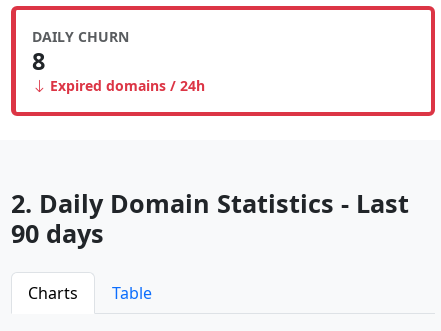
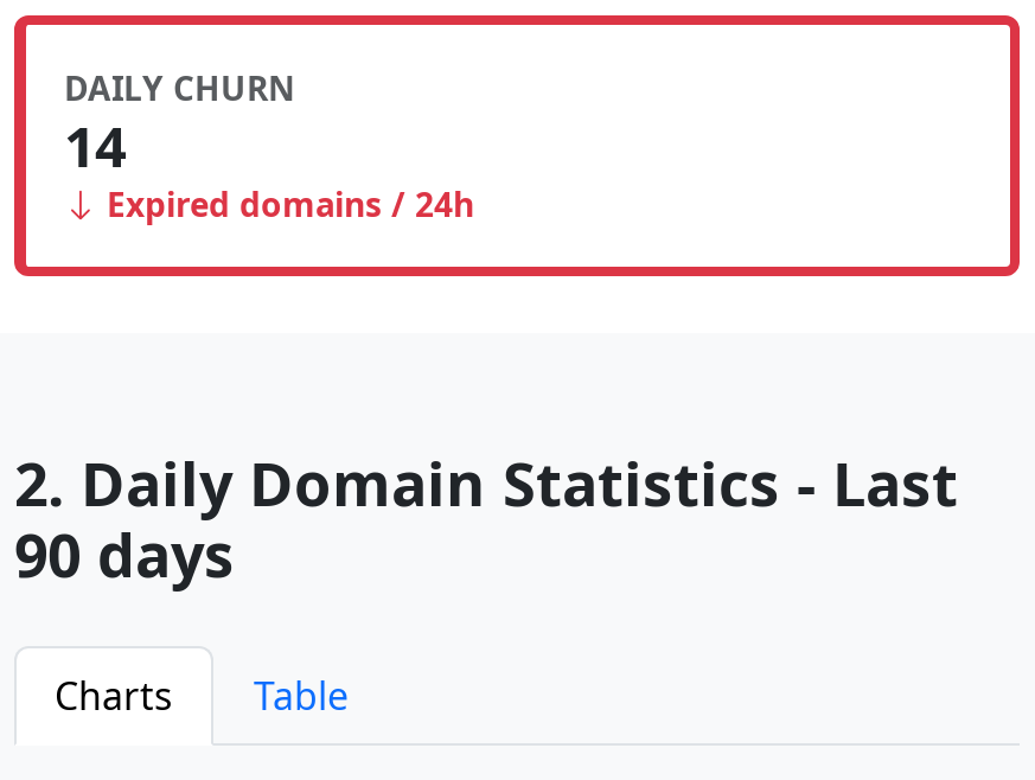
[32,45,45,77] 8 -> [64,108,126,184] 14

